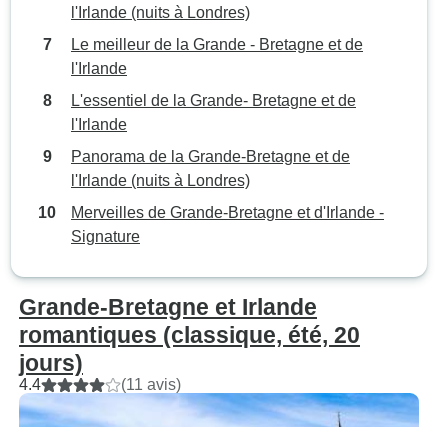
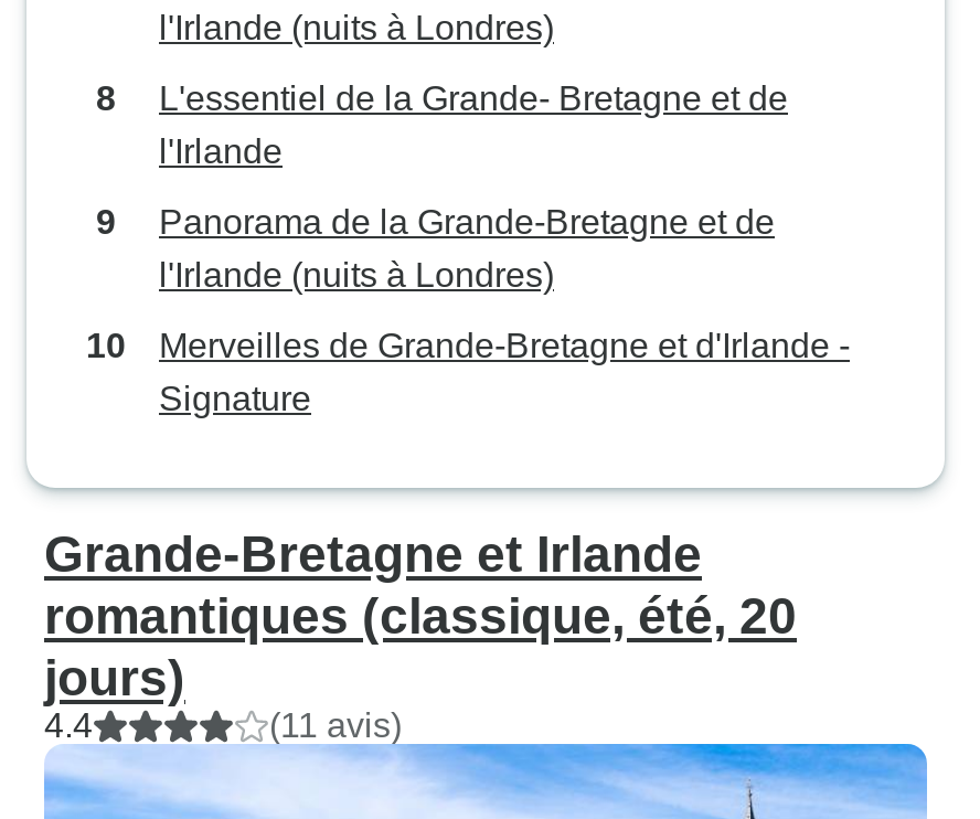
[71,36,363,77] Le meilleur de la Grande - Bretagne et de | l'Irlande -> none

